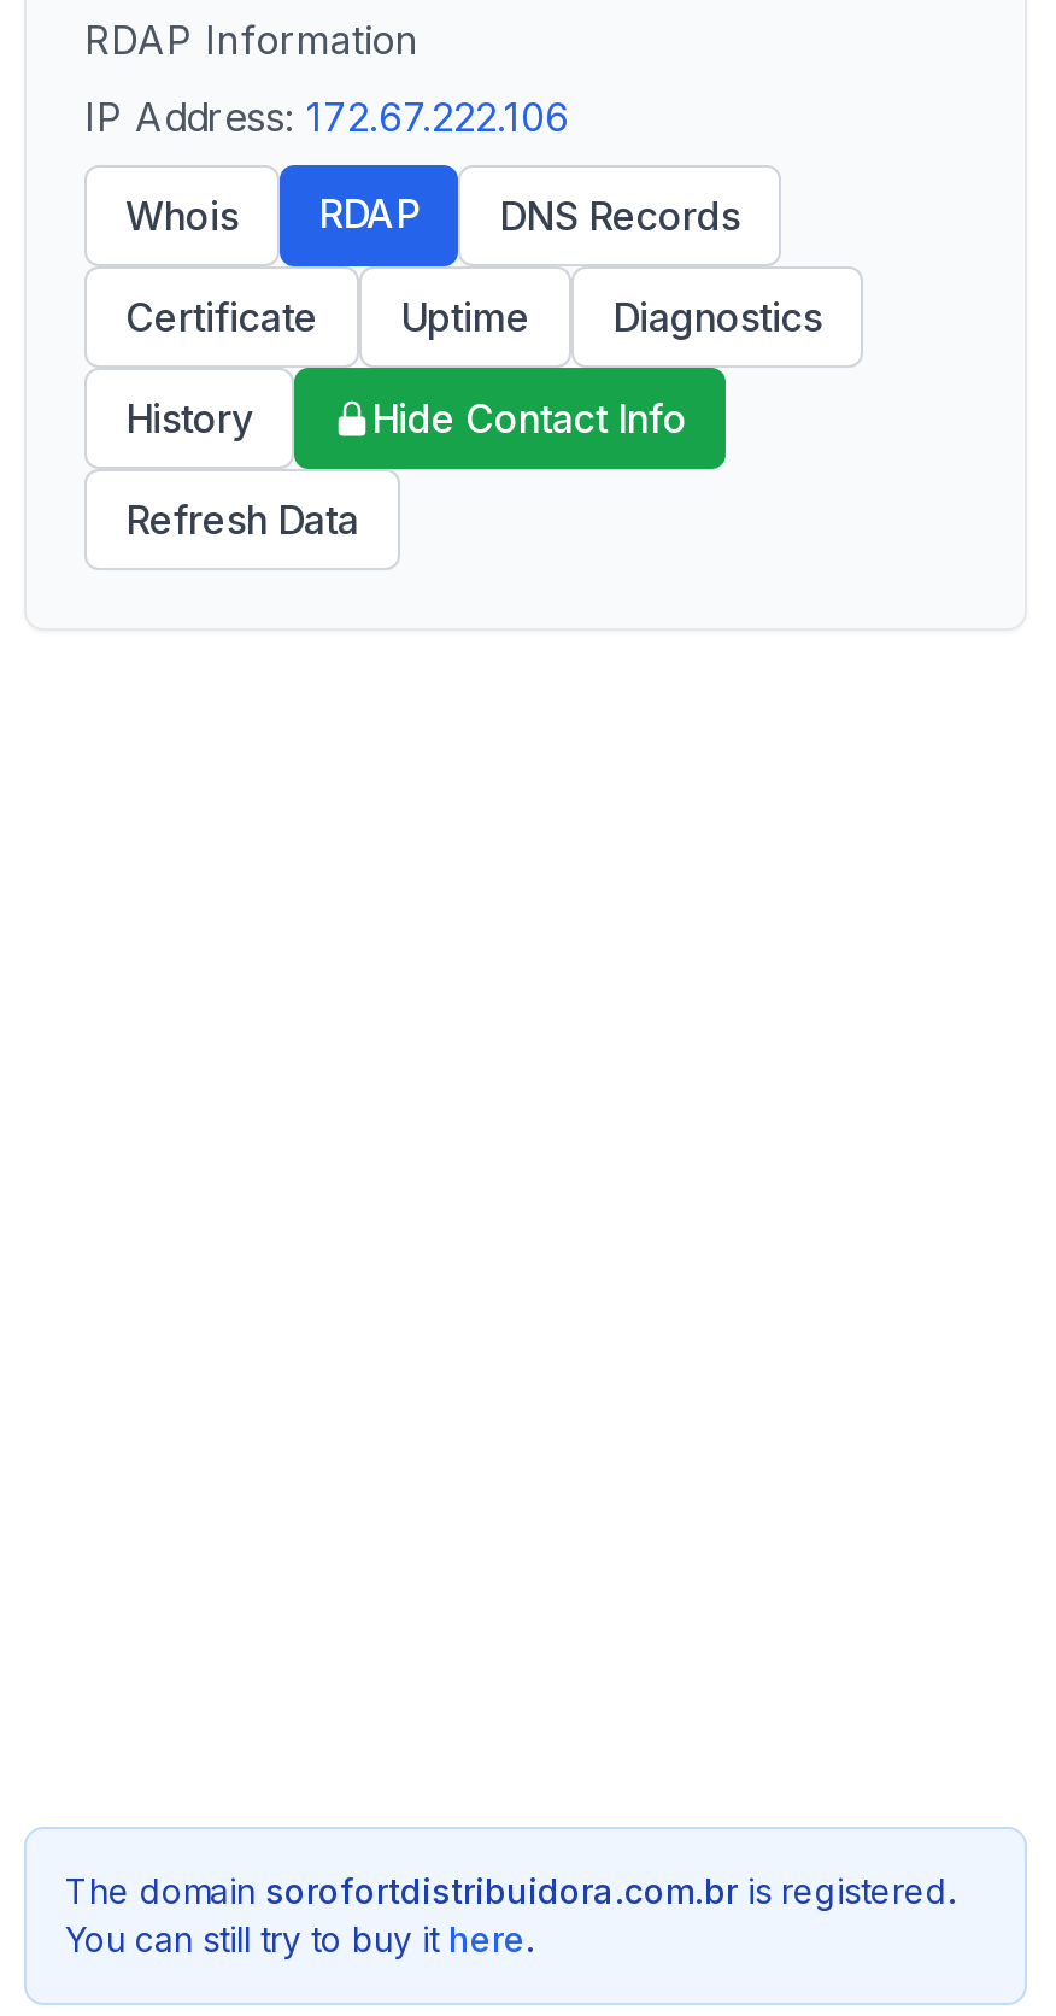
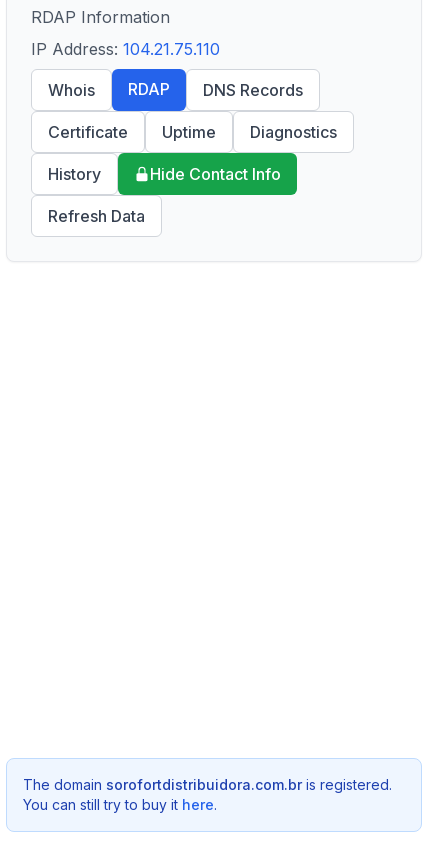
[84,93,569,141] IP Address: 172.67.222.106 -> [31,39,220,59] IP Address: 104.21.75.110

